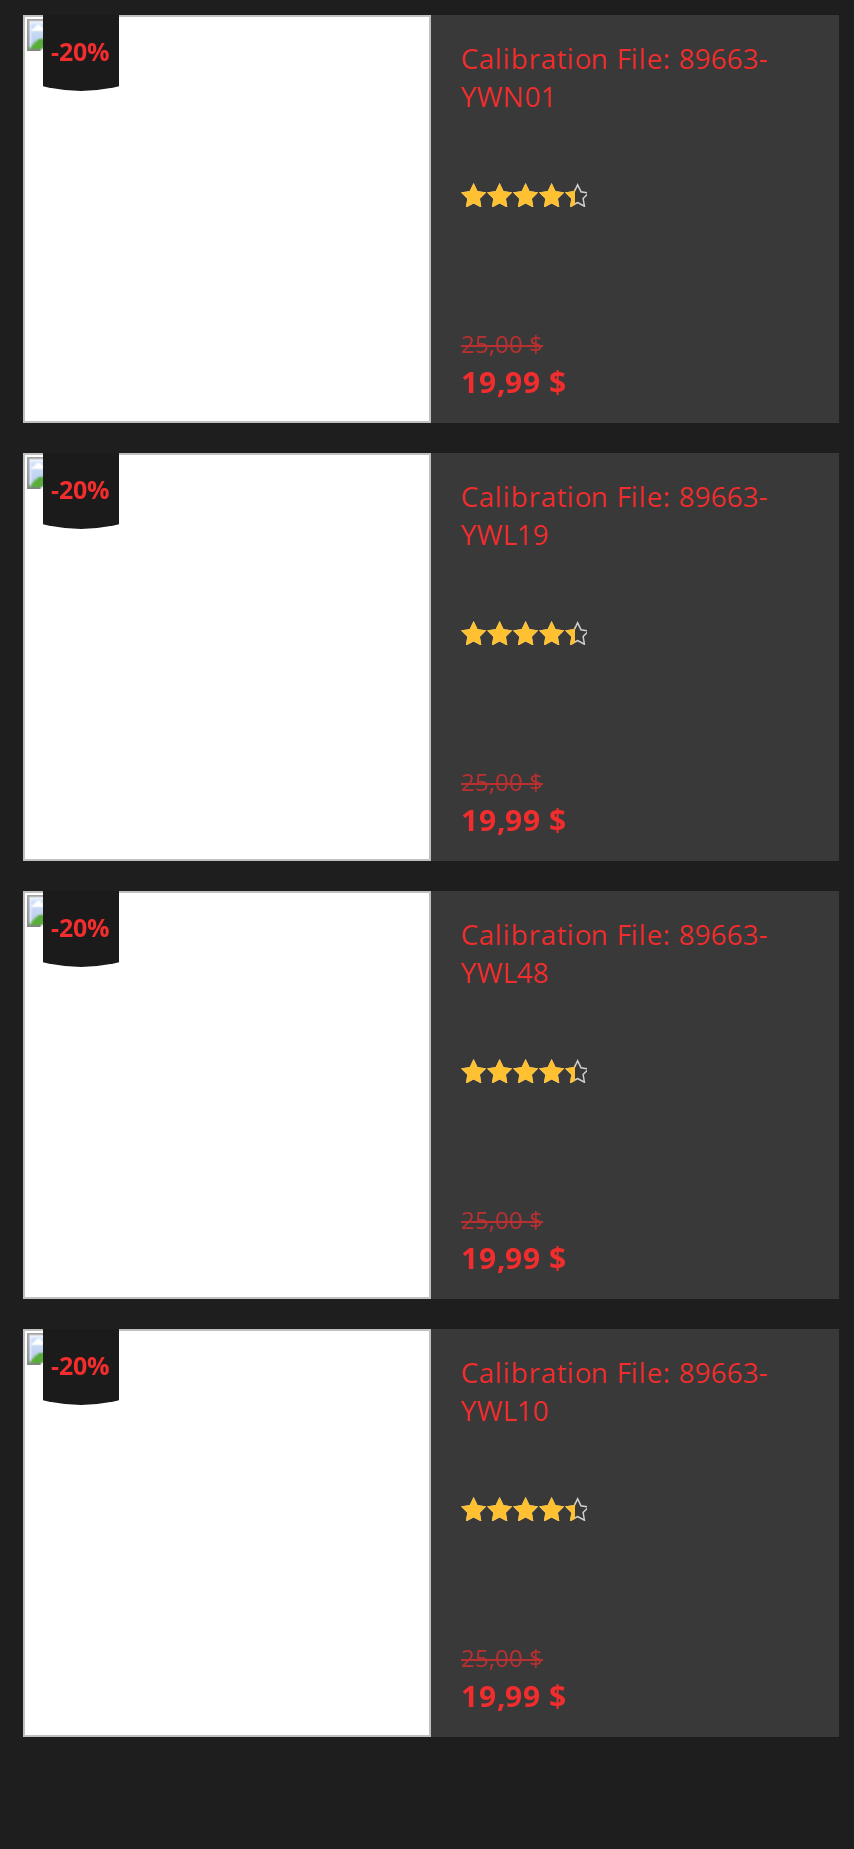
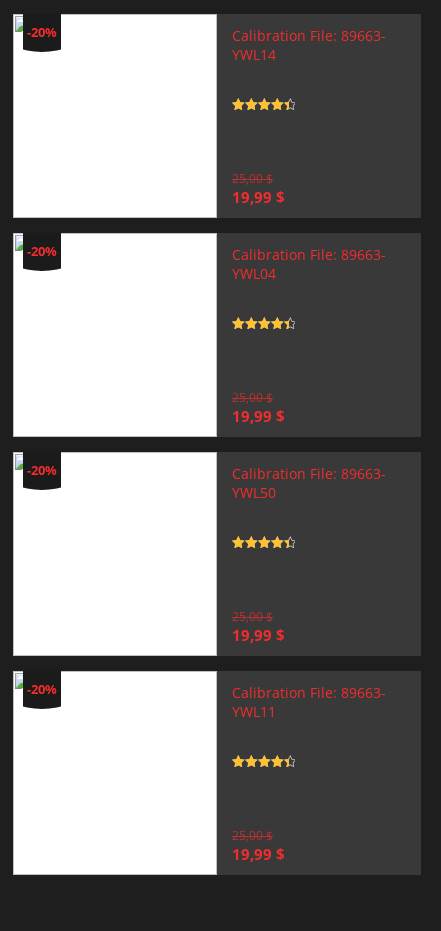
[461,77,557,115] YWN01 -> [232,45,276,64] YWL14
[461,515,549,553] YWL19 -> [232,264,276,283] YWL04
[461,953,549,991] YWL48 -> [232,483,276,502] YWL50
[461,1391,549,1429] YWL10 -> [232,702,276,721] YWL11

